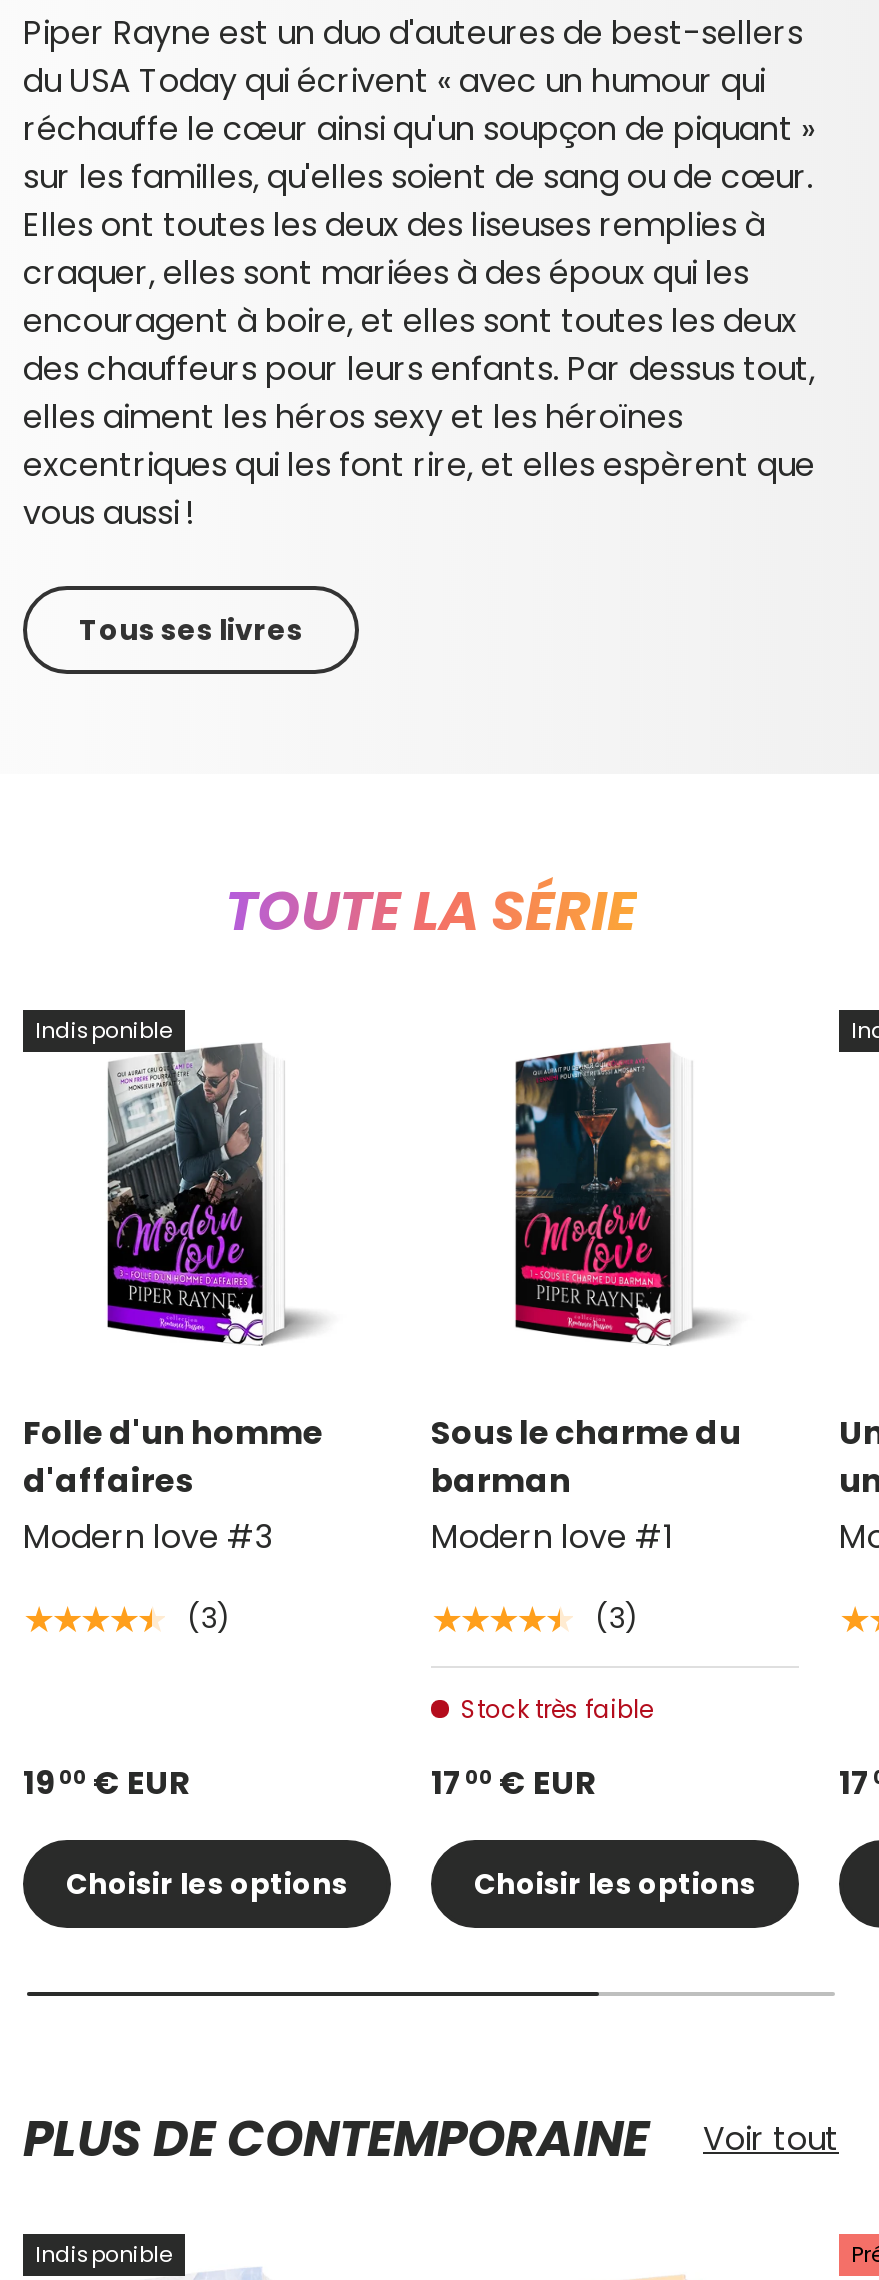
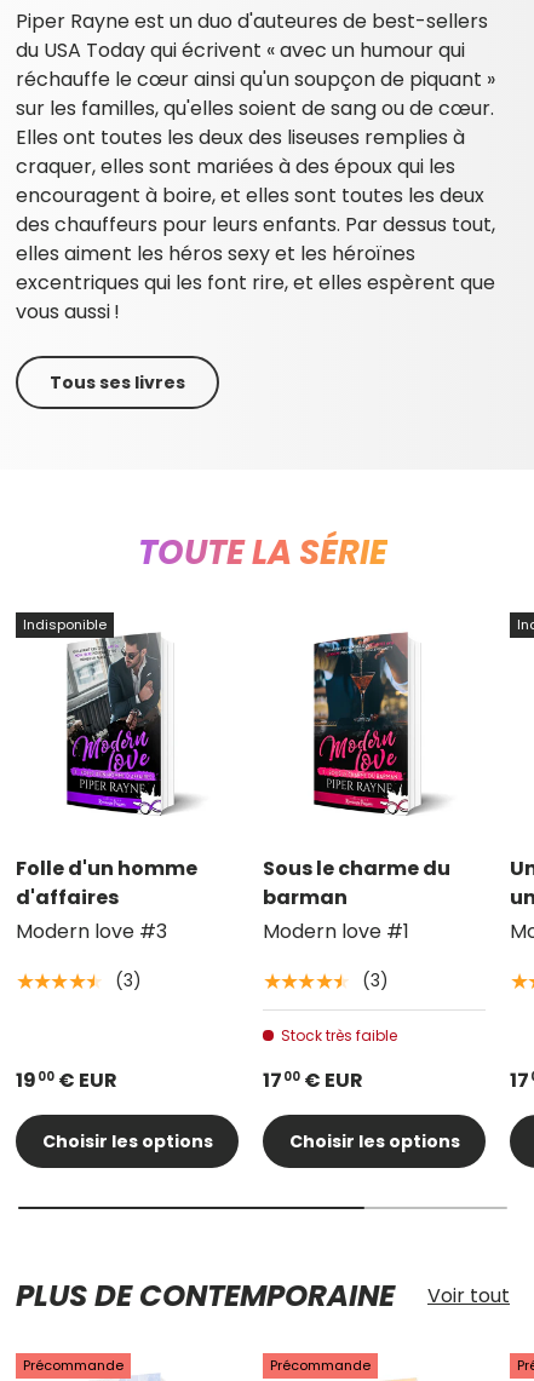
[35,2239,173,2271] Indisponible -> [23,1356,124,1375] Précommande
none -> [270,1356,371,1375] Précommande

